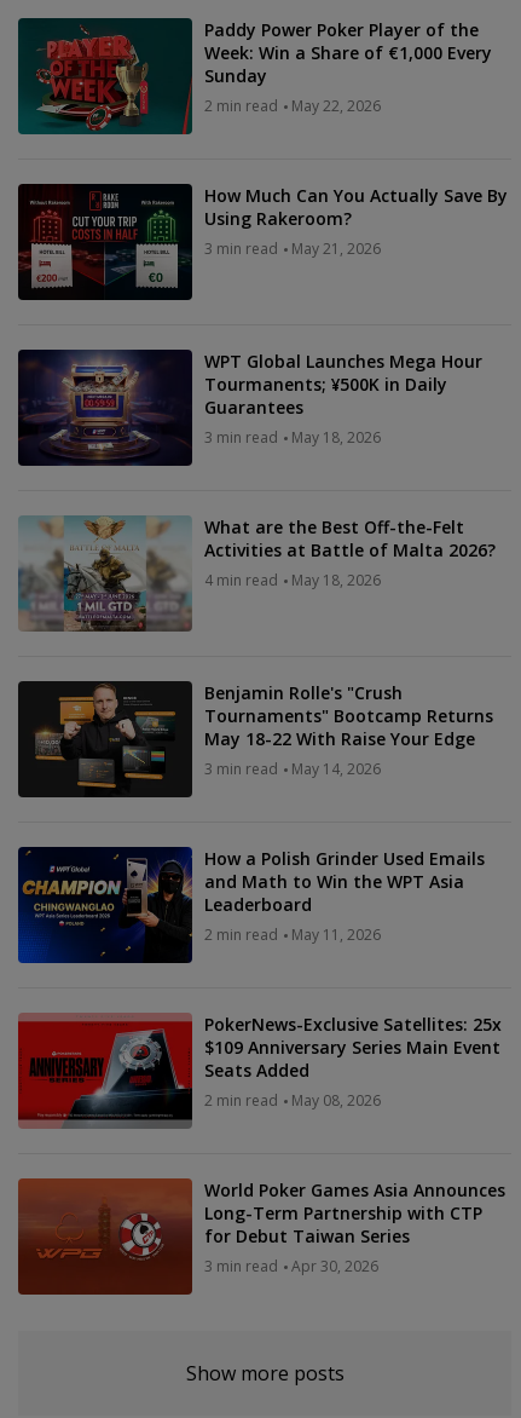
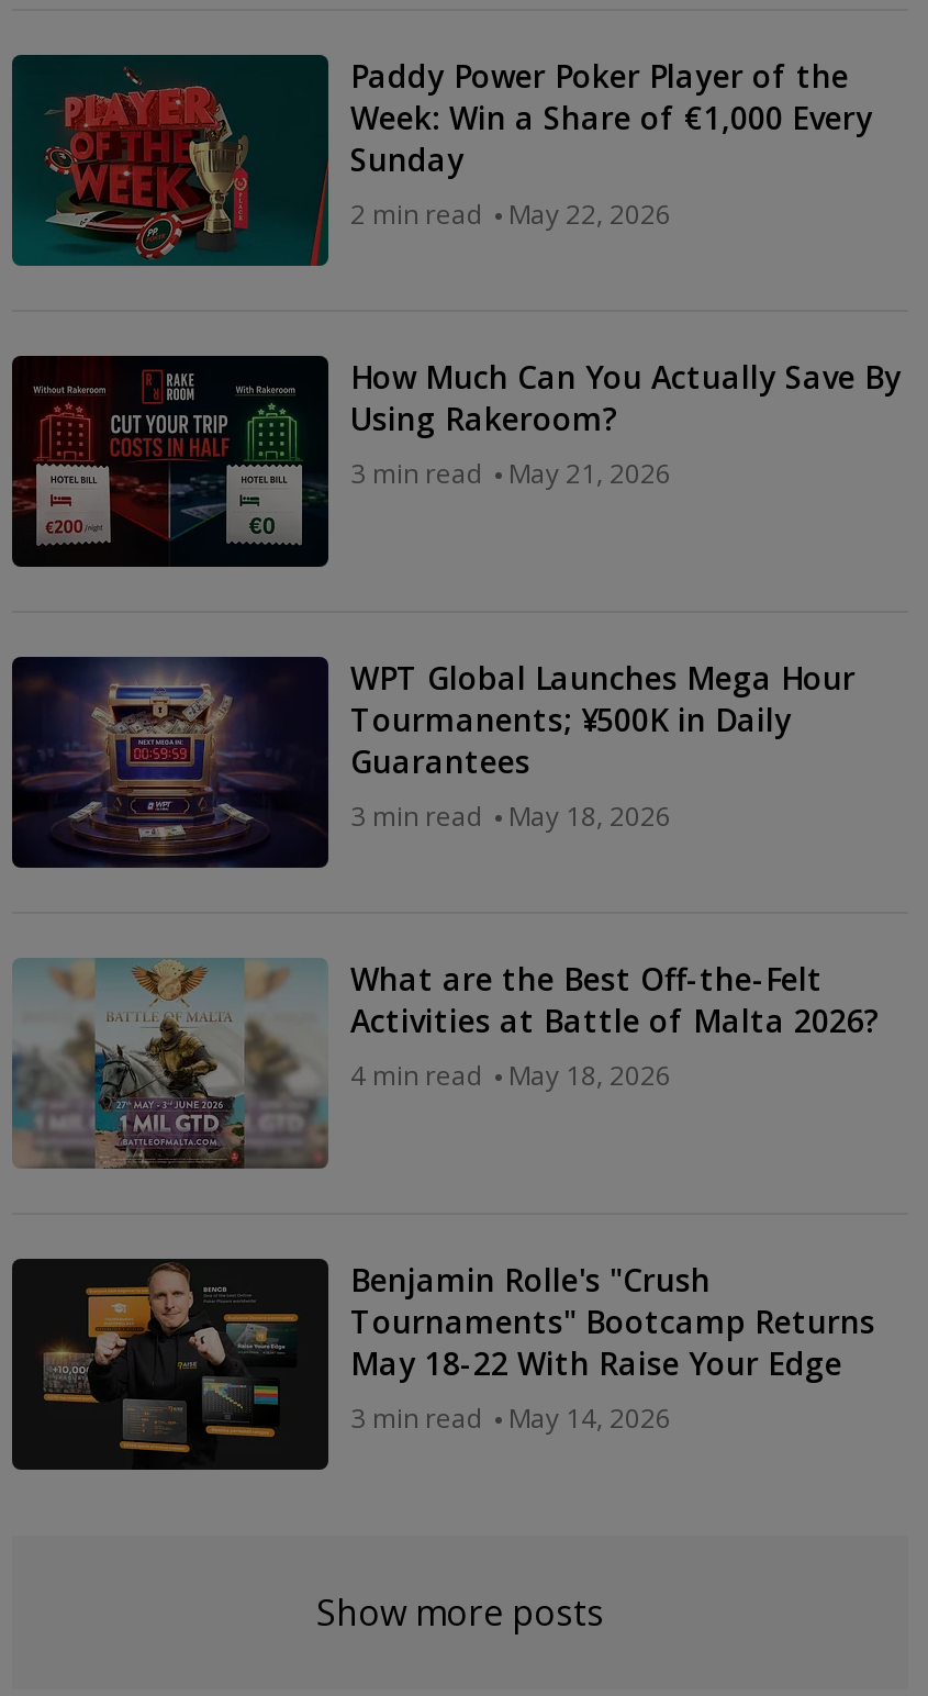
[17,847,485,964] [image] | How a Polish Grinder Used Emails | and Math to Win the WPT Asia | Leaderboard | 2 min read | May 11, 2026 -> none
[17,1013,502,1129] [image] | PokerNews-Exclusive Satellites: 25x | $109 Anniversary Series Main Event | Seats Added | 2 min read | May 08, 2026 -> none
[17,1177,505,1296] [image] | World Poker Games Asia Announces | Long-Term Partnership with CTP | for Debut Taiwan Series | 3 min read | Apr 30, 2026 -> none

